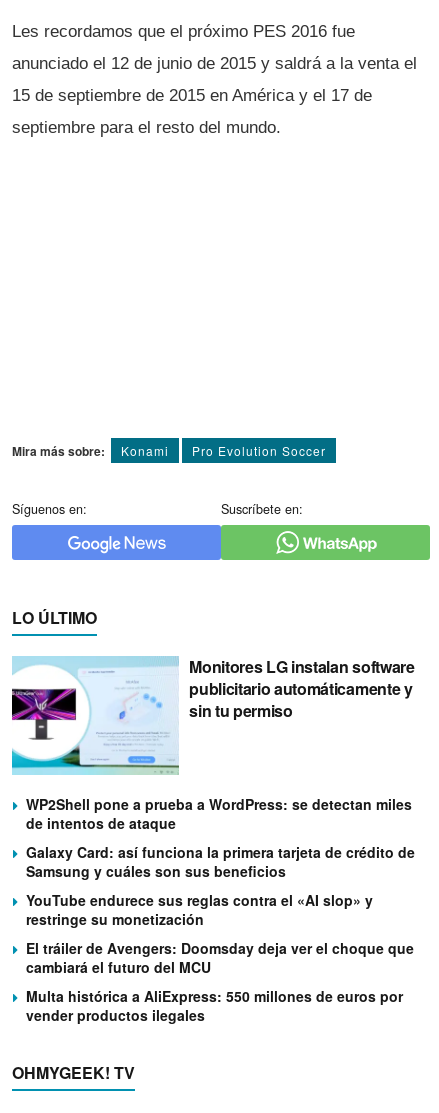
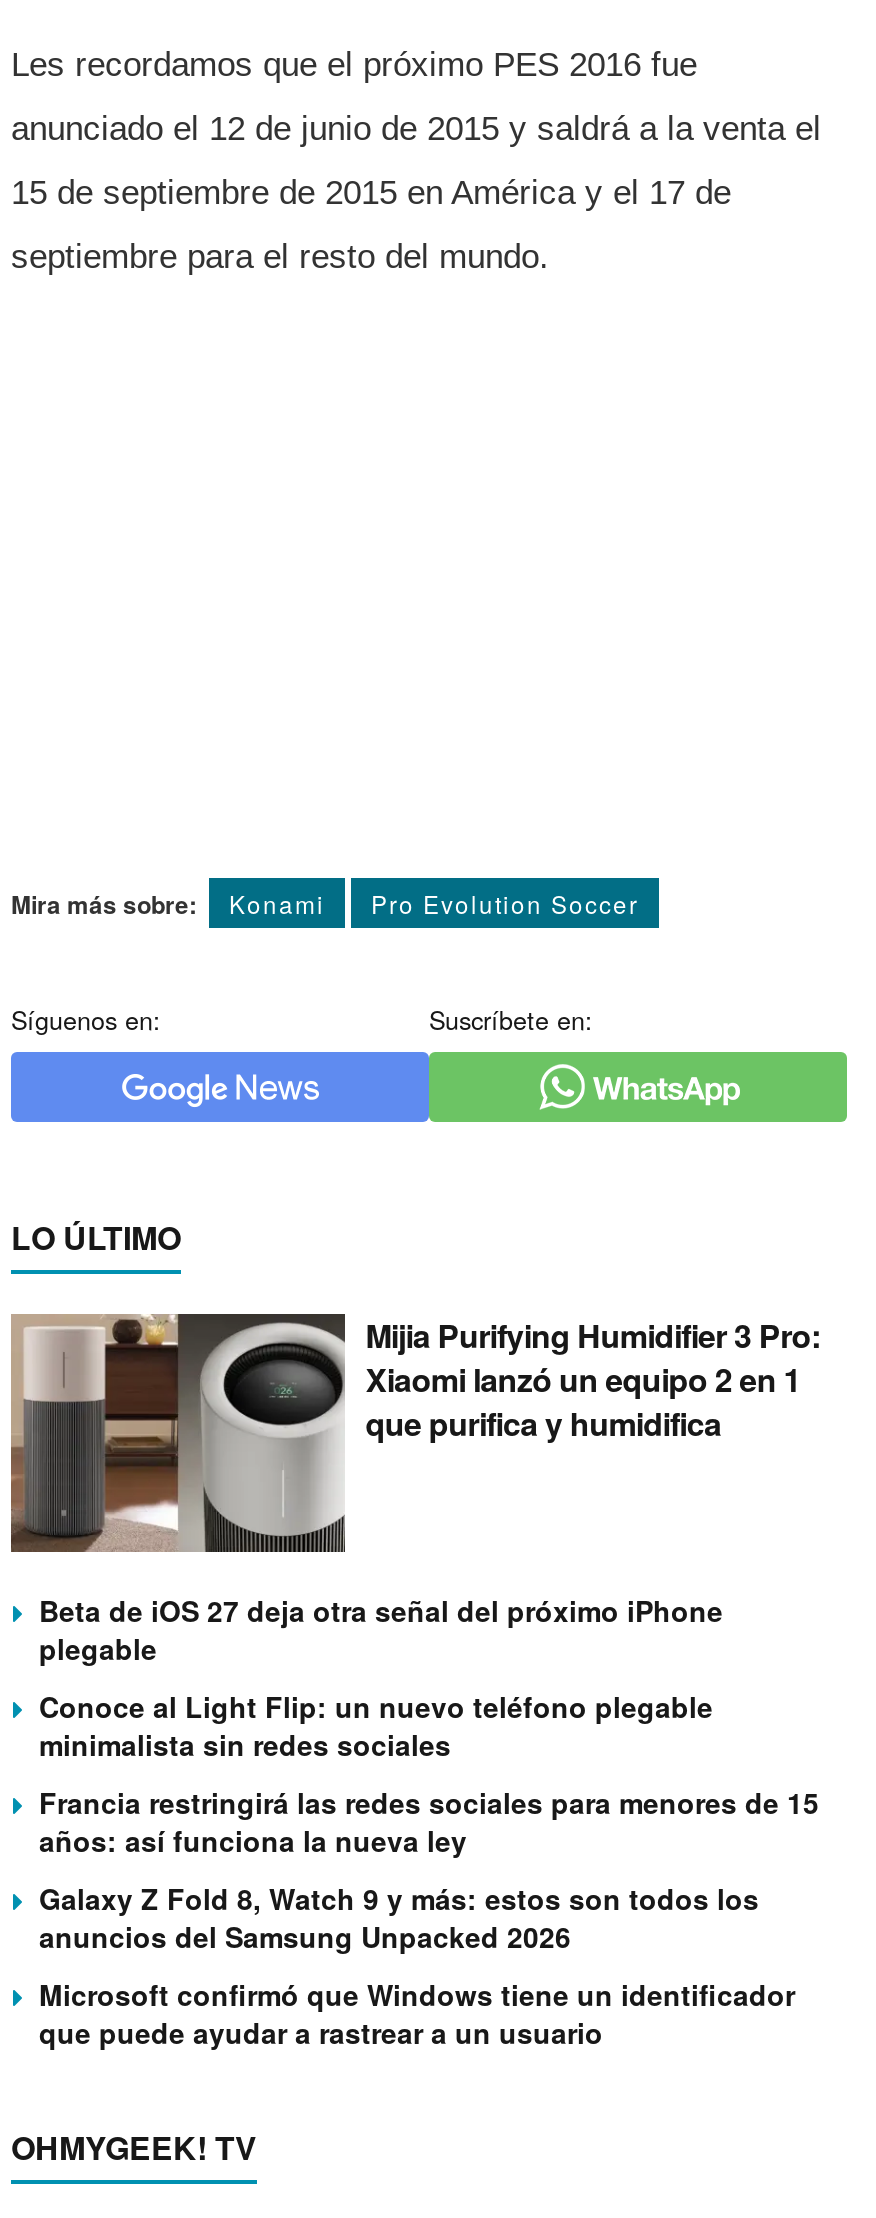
[11,655,415,776] [image] | Monitores LG instalan software | publicitario automáticamente y | sin tu permiso -> [9,1312,820,1554] [image] | Mijia Purifying Humidifier 3 Pro: | Xiaomi lanzó un equipo 2 en 1 | que purifica y humidifica
[26,794,415,1025] WP2Shell pone a prueba a WordPress: se detectan miles | de intentos de ataque | Galaxy Card: así funciona la primera tarjeta de crédito de | Samsung y cuáles son sus beneficios | YouTube endurece sus reglas contra el «AI slop» y | restringe su monetización | El tráiler de Avengers: Doomsday deja ver el choque que | cambiará el futuro del MCU | Multa histórica a AliExpress: 550 millones de euros por | vender productos ilegales -> [39,1591,819,2053] Beta de iOS 27 deja otra señal del próximo iPhone | plegable | Conoce al Light Flip: un nuevo teléfono plegable | minimalista sin redes sociales | Francia restringirá las redes sociales para menores de 15 | años: así funciona la nueva ley | Galaxy Z Fold 8, Watch 9 y más: estos son todos los | anuncios del Samsung Unpacked 2026 | Microsoft confirmó que Windows tiene un identificador | que puede ayudar a rastrear a un usuario

